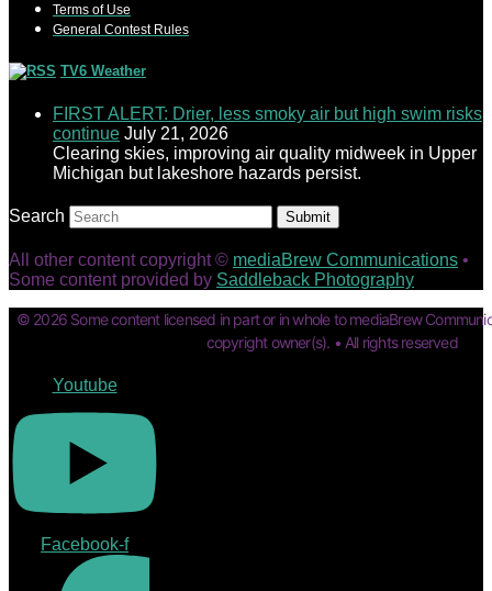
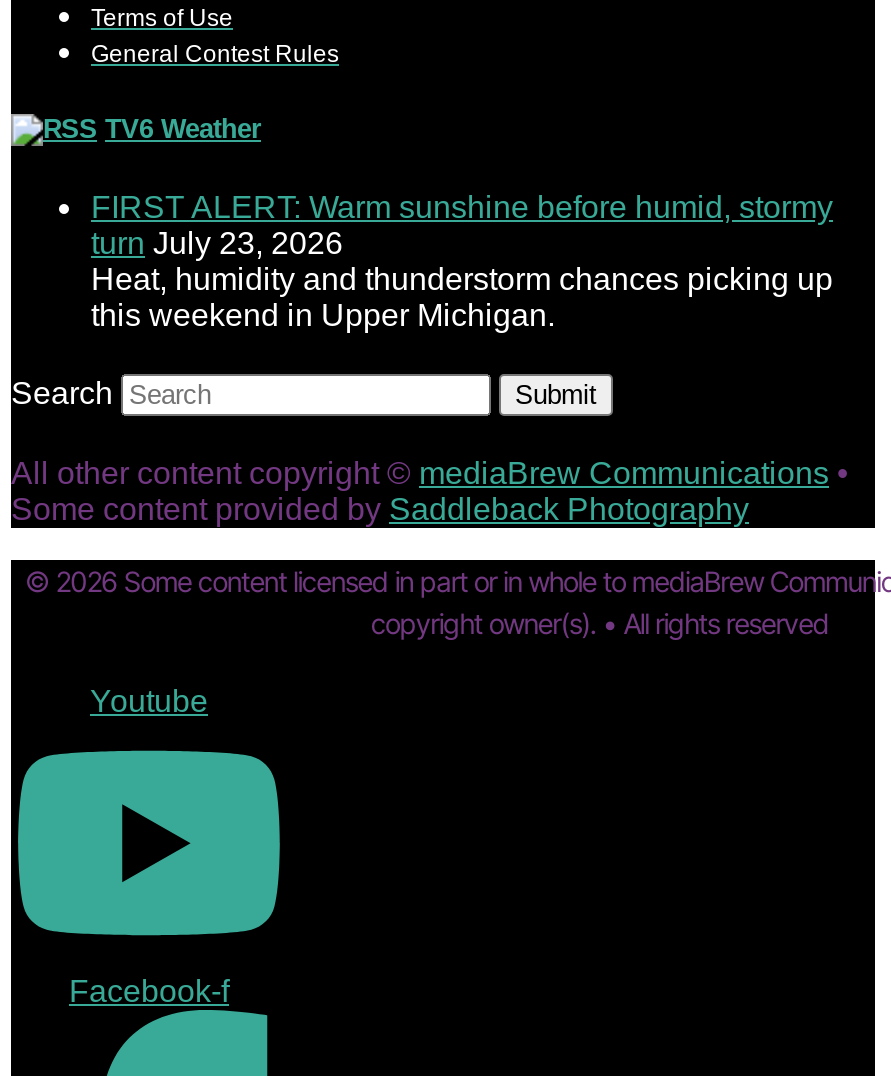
[53,104,482,182] FIRST ALERT: Drier, less smoky air but high swim risks | continue July 21, 2026 | Clearing skies, improving air quality midweek in Upper | Michigan but lakeshore hazards persist. -> [91,190,833,332] FIRST ALERT: Warm sunshine before humid, stormy | turn July 23, 2026 | Heat, humidity and thunderstorm chances picking up | this weekend in Upper Michigan.

